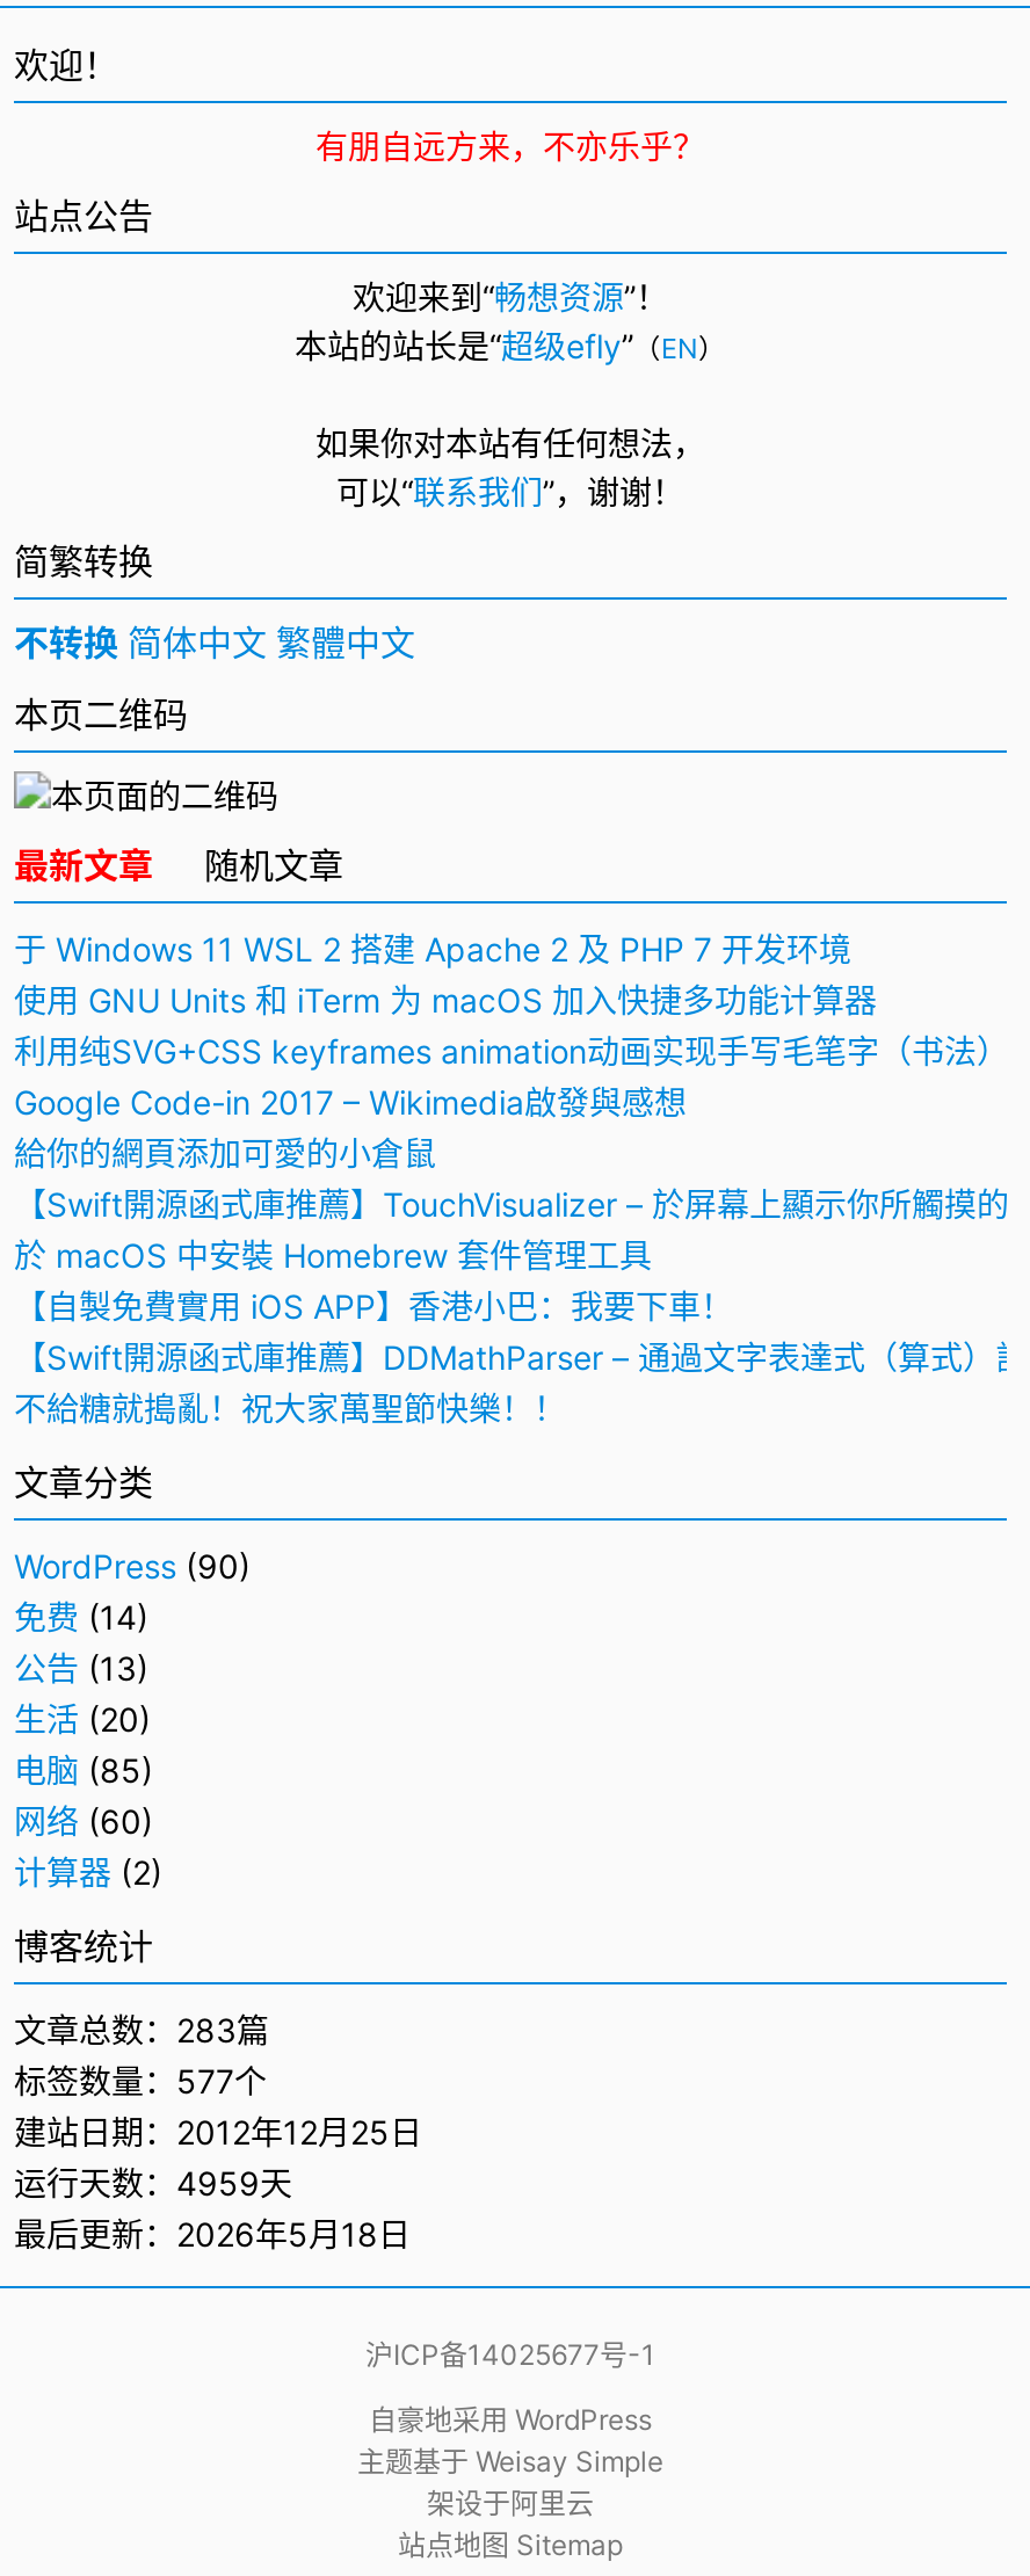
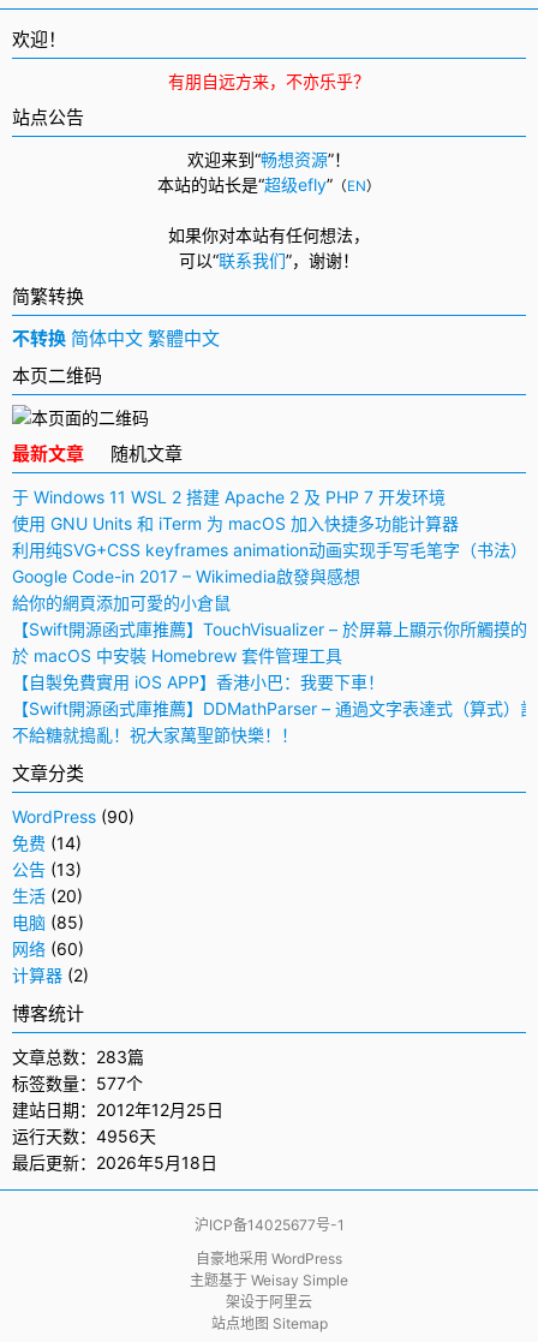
[14,2163,292,2203] 运行天数：4959天 -> [12,1126,156,1146] 运行天数：4956天

